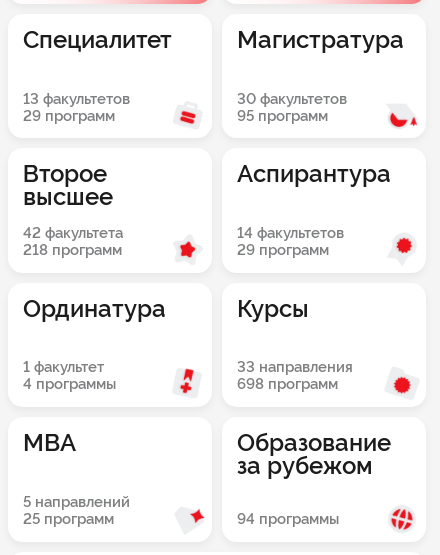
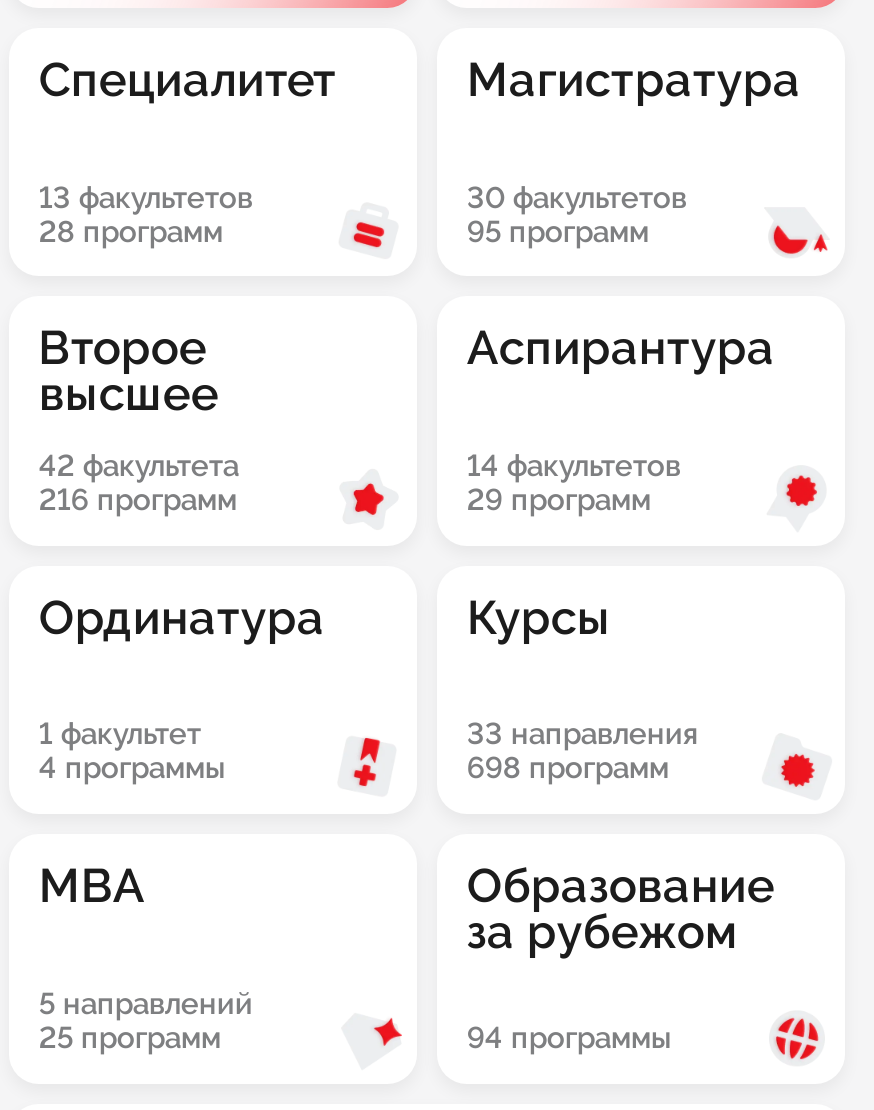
[23,106,115,123] 29 программ -> [39,213,223,247] 28 программ
[23,241,122,258] 218 программ -> [39,482,237,516] 216 программ

